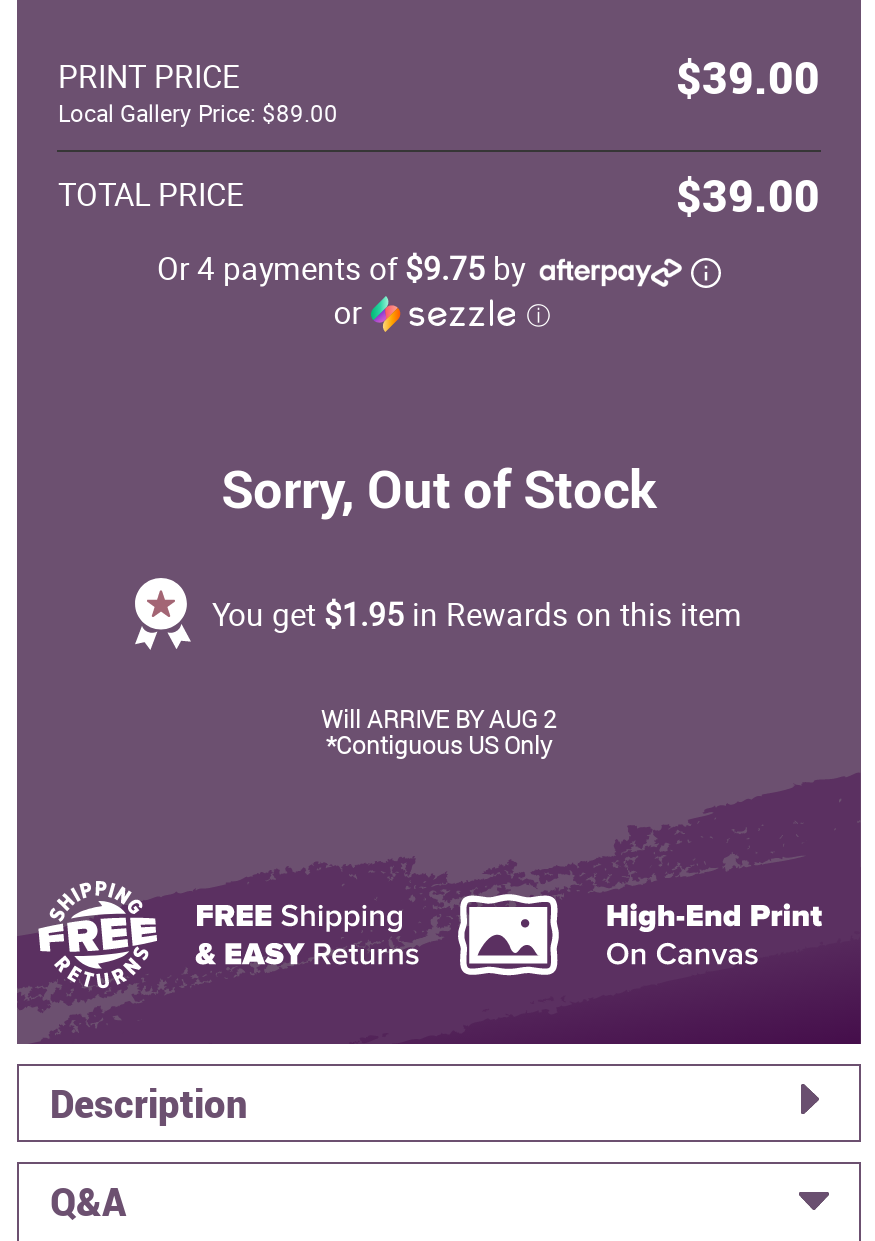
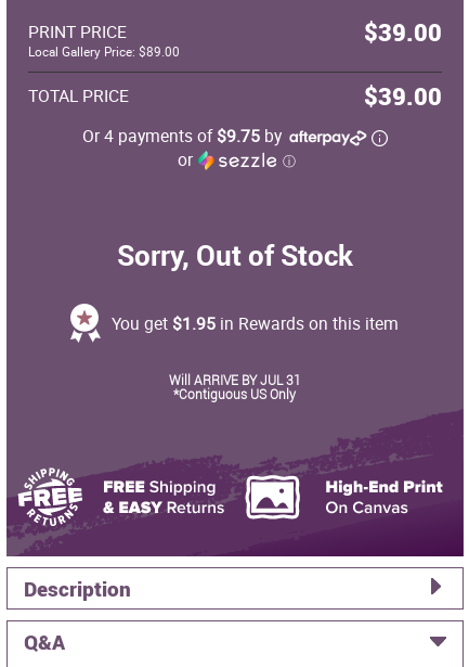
[321,702,557,734] Will ARRIVE BY AUG 2 -> [169,371,301,388] Will ARRIVE BY JUL 31

